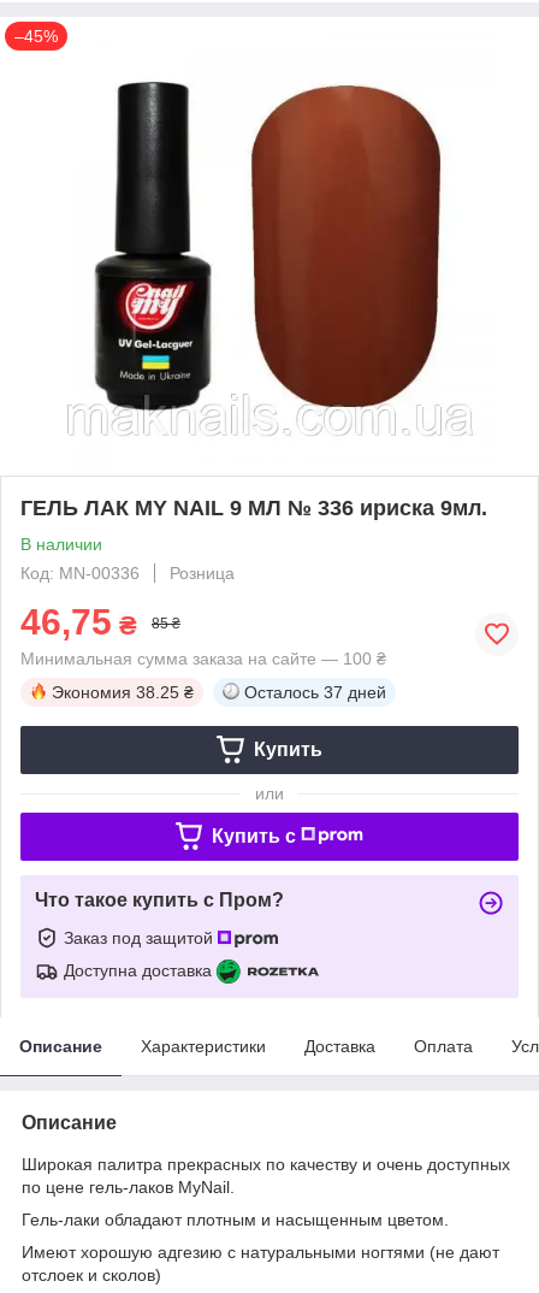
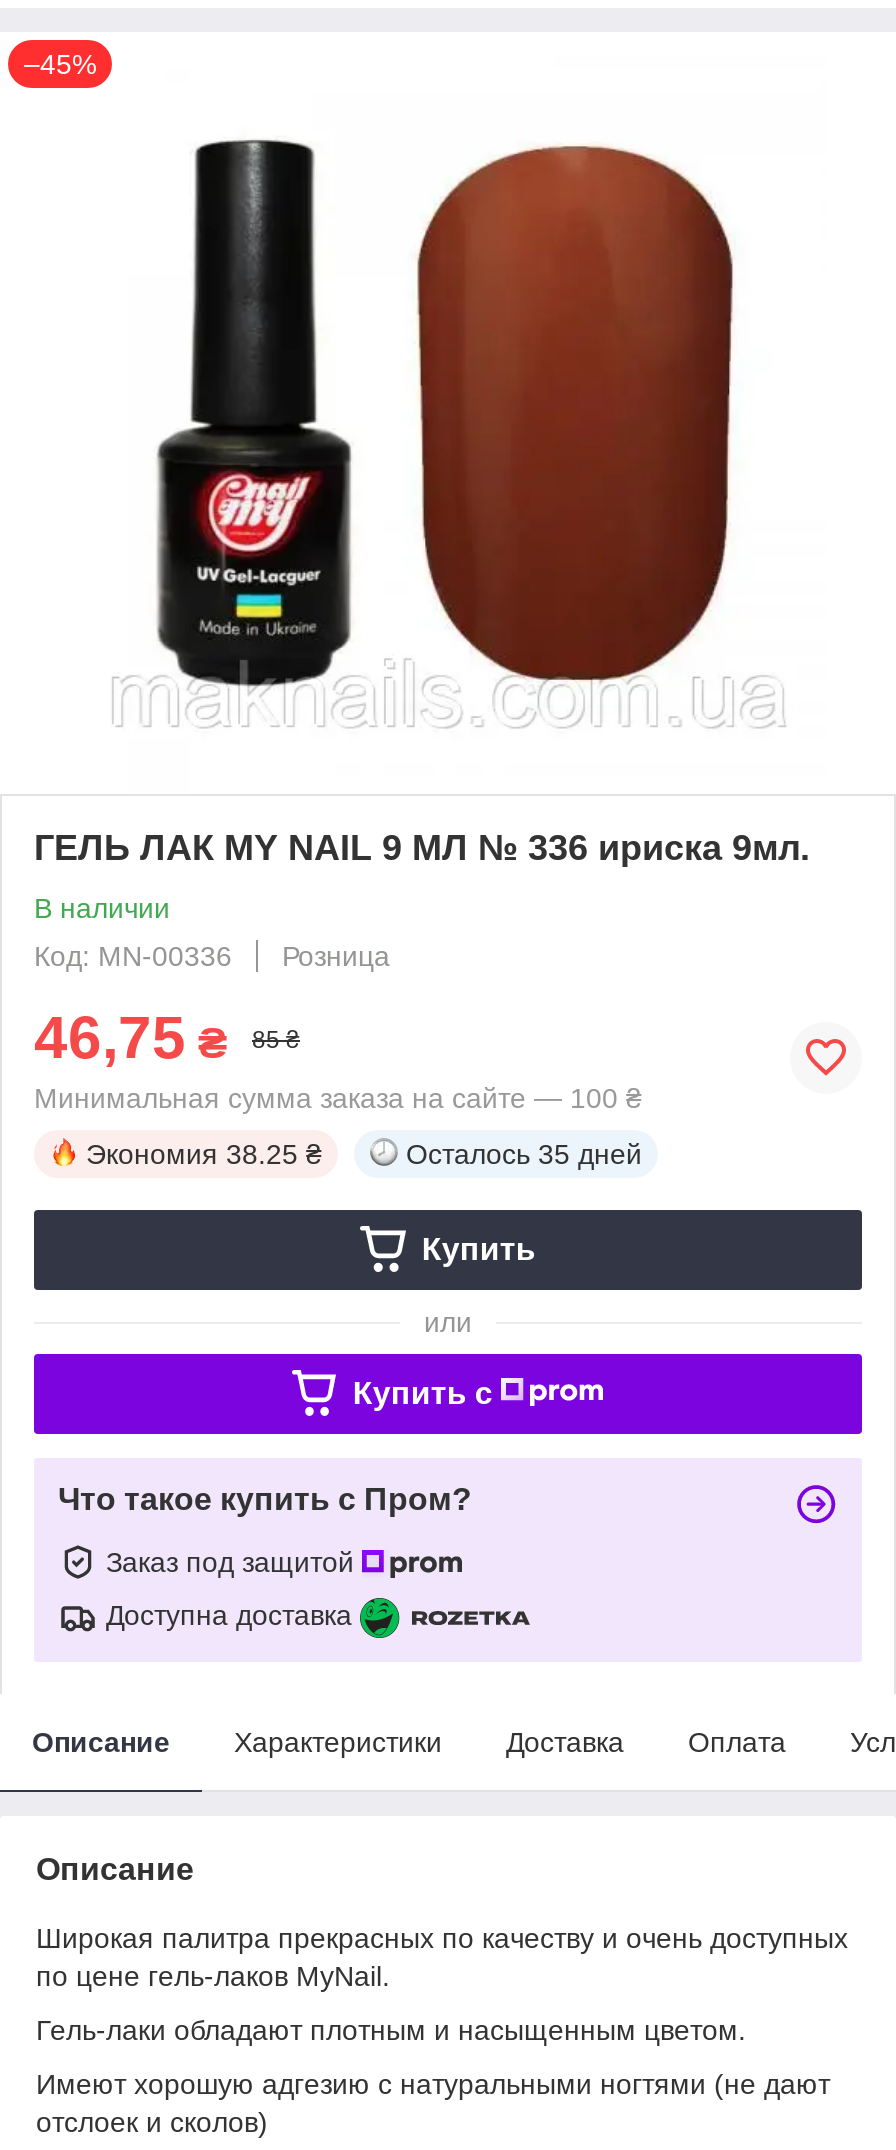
[244,682,386,702] Осталось 37 дней -> [406,1138,642,1170] Осталось 35 дней

